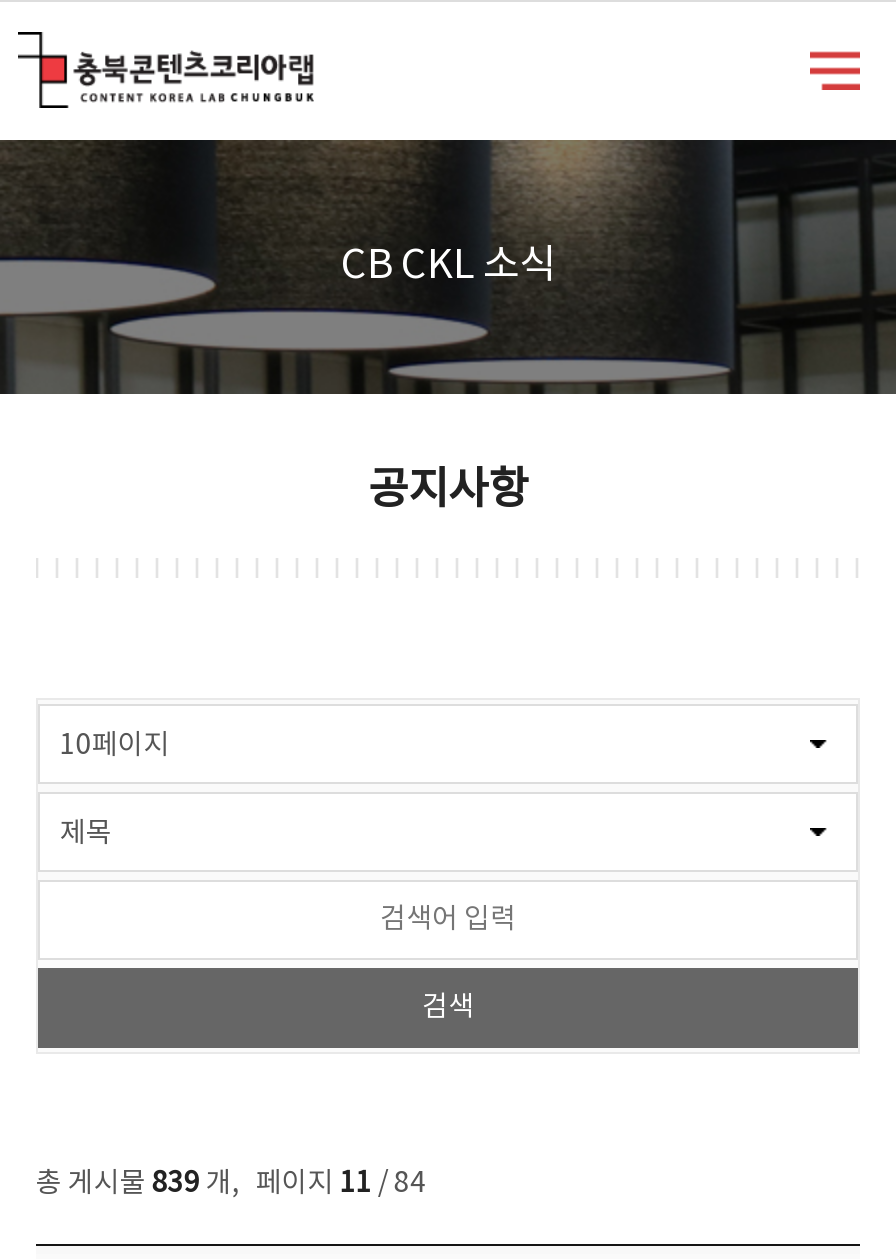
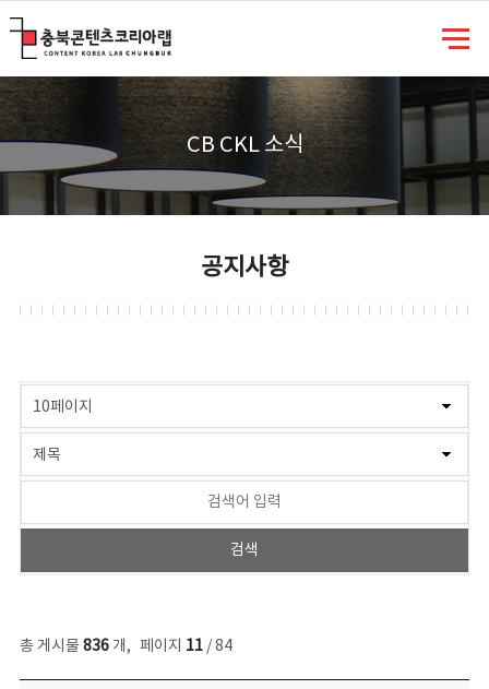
[36,1168,426,1200] 총 게시물 839 개, 페이지 11 / 84 -> [20,638,232,655] 총 게시물 836 개, 페이지 11 / 84

